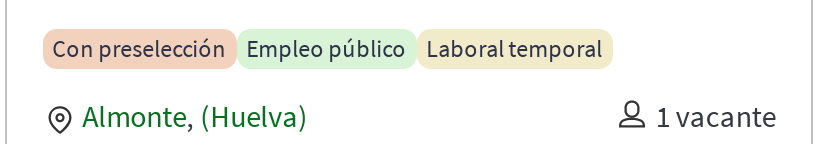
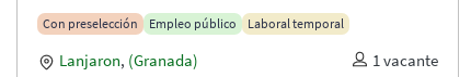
[82,96,308,134] Almonte, (Huelva) -> [59,50,198,71] Lanjaron, (Granada)

